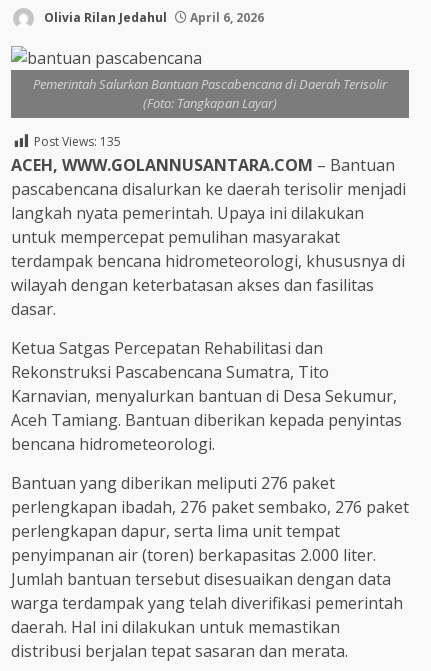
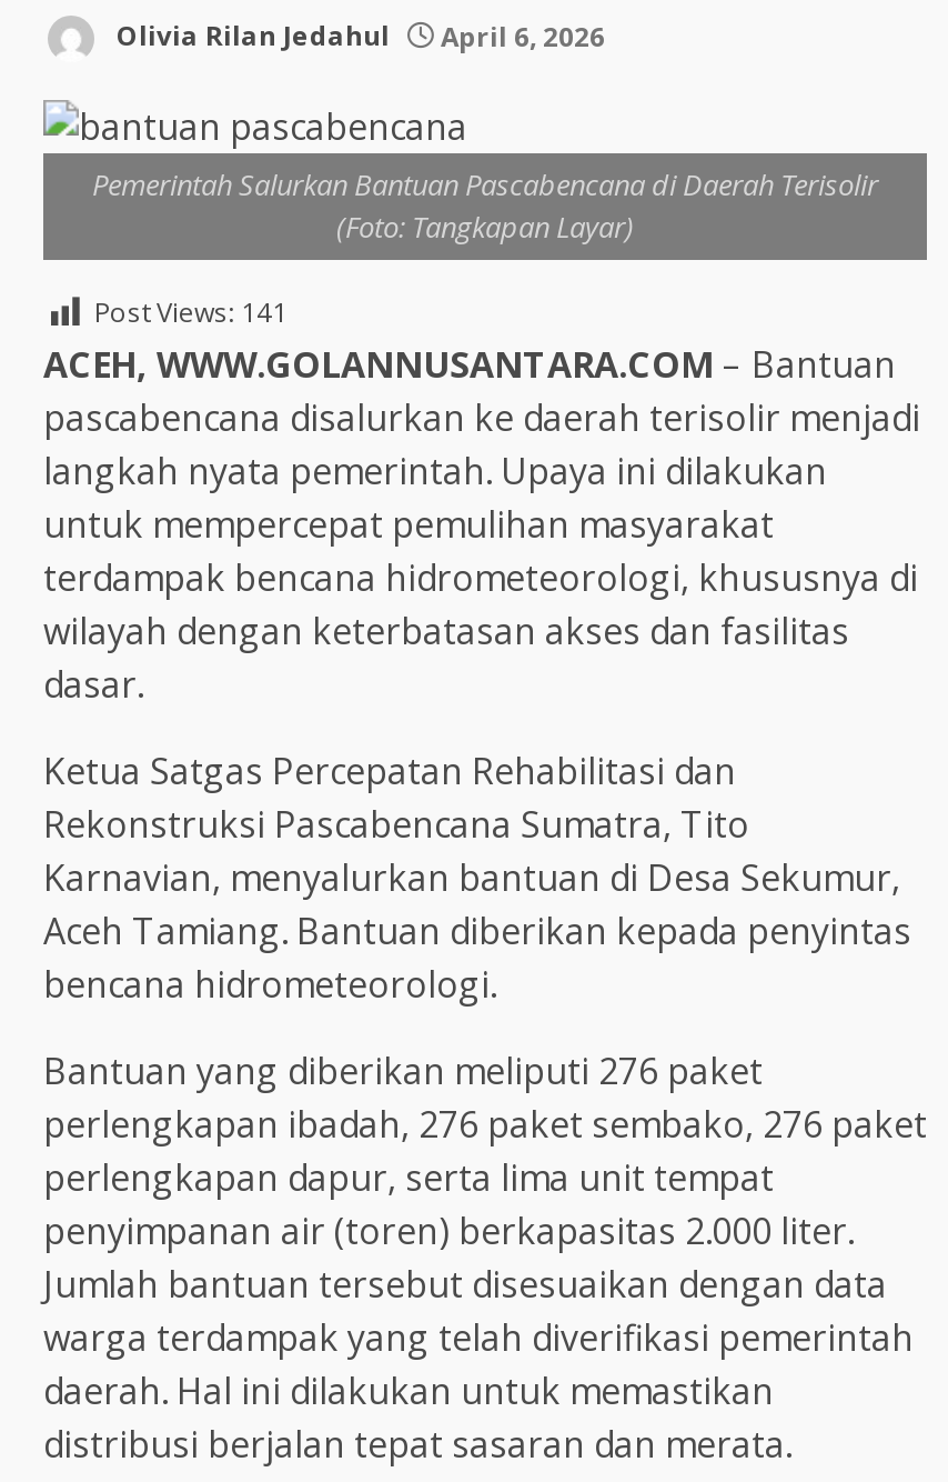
[34,133,121,150] Post Views: 135 -> [94,294,288,332] Post Views: 141

